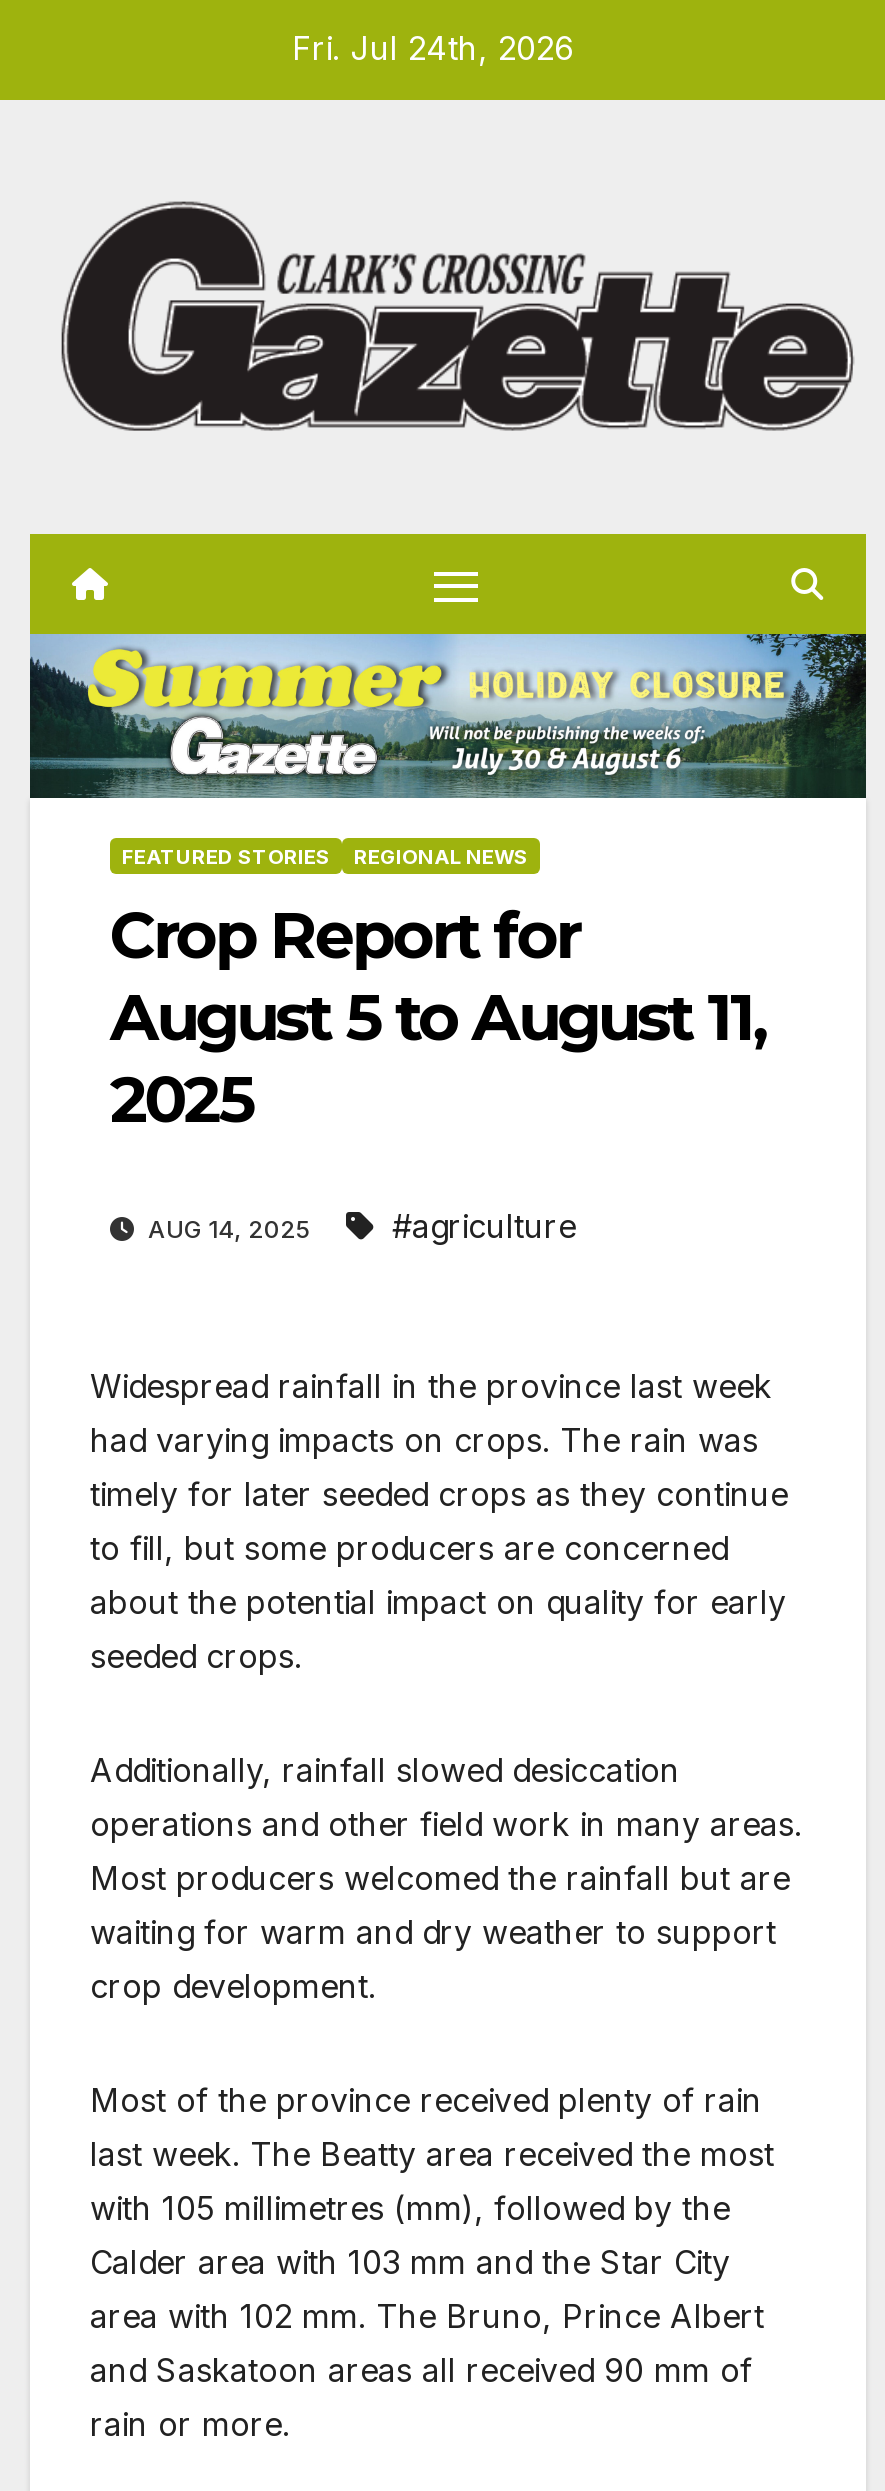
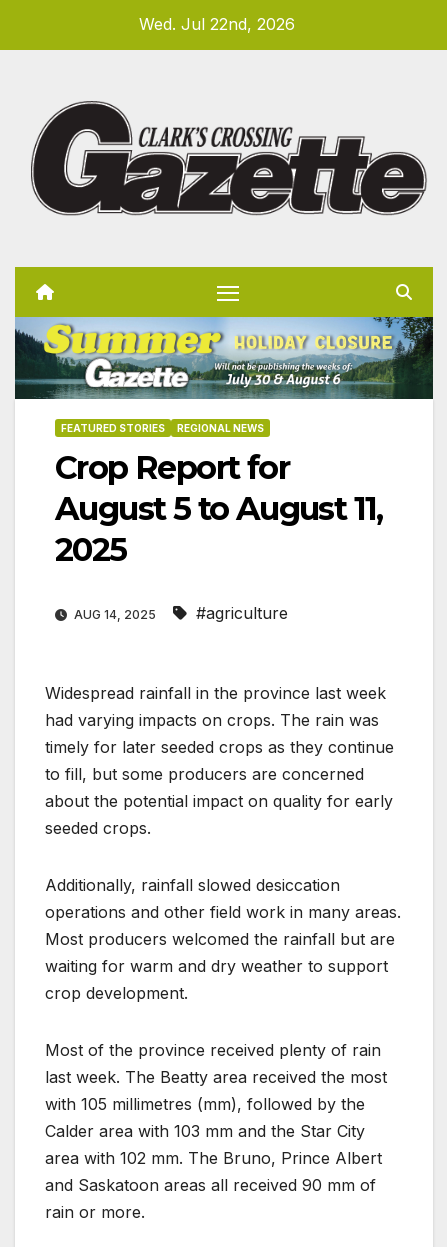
[292,28,574,68] Fri. Jul 24th, 2026 -> [138,14,294,34] Wed. Jul 22nd, 2026

